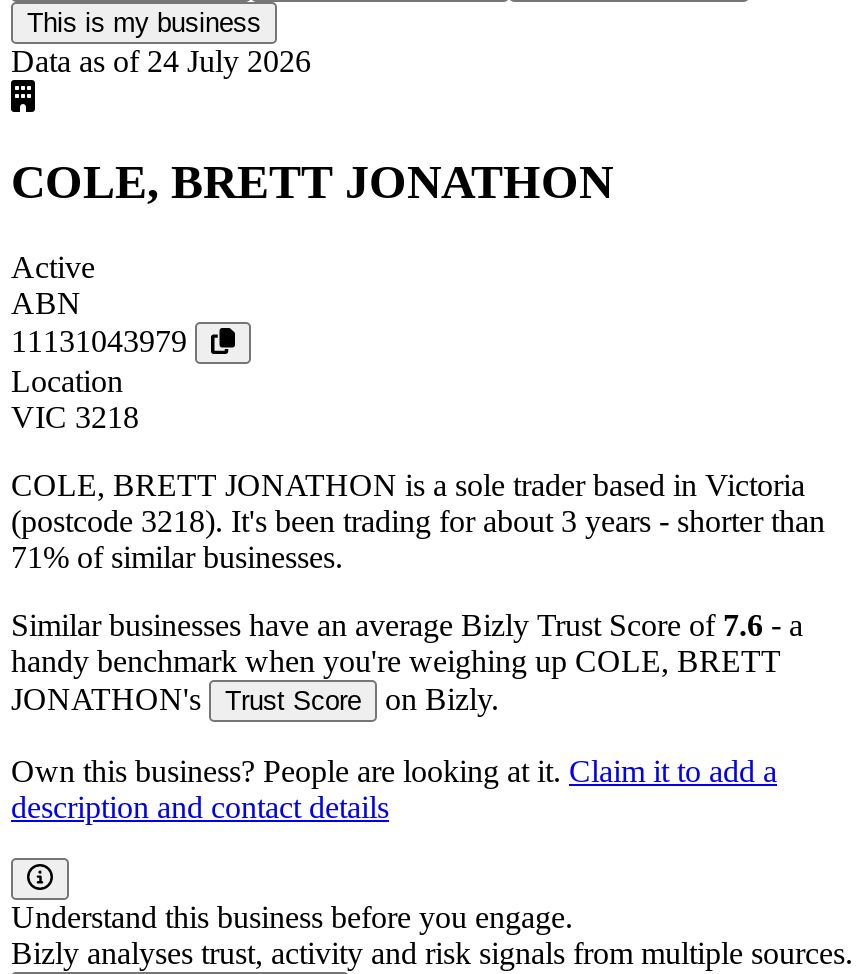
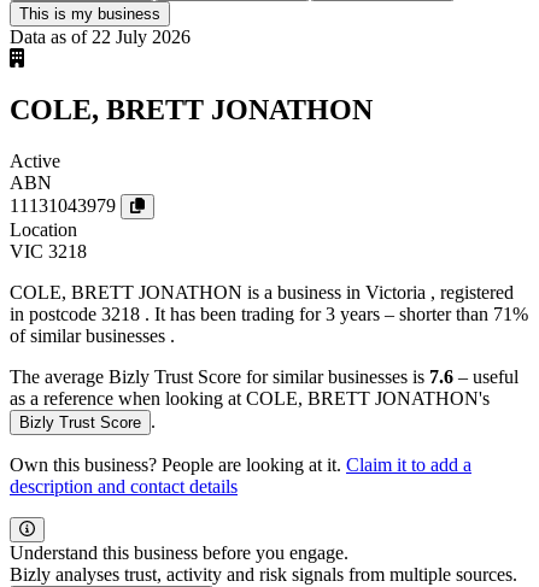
[11,44,311,78] Data as of 24 July 2026 -> [10,26,191,47] Data as of 22 July 2026
[11,467,825,573] COLE, BRETT JONATHON is a sole trader based in Victoria | (postcode 3218). It's been trading for about 3 years - shorter than | 71% of similar businesses. -> [10,282,528,346] COLE, BRETT JONATHON is a business in Victoria , registered | in postcode 3218 . It has been trading for 3 years – shorter than 71% | of similar businesses .
[11,607,803,715] Similar businesses have an average Bizly Trust Score of 7.6 - a | handy benchmark when you're weighing up COLE, BRETT | JONATHON's Trust Score on Bizly. -> [10,366,519,431] The average Bizly Trust Score for similar businesses is 7.6 – useful | as a reference when looking at COLE, BRETT JONATHON's | Bizly Trust Score .

